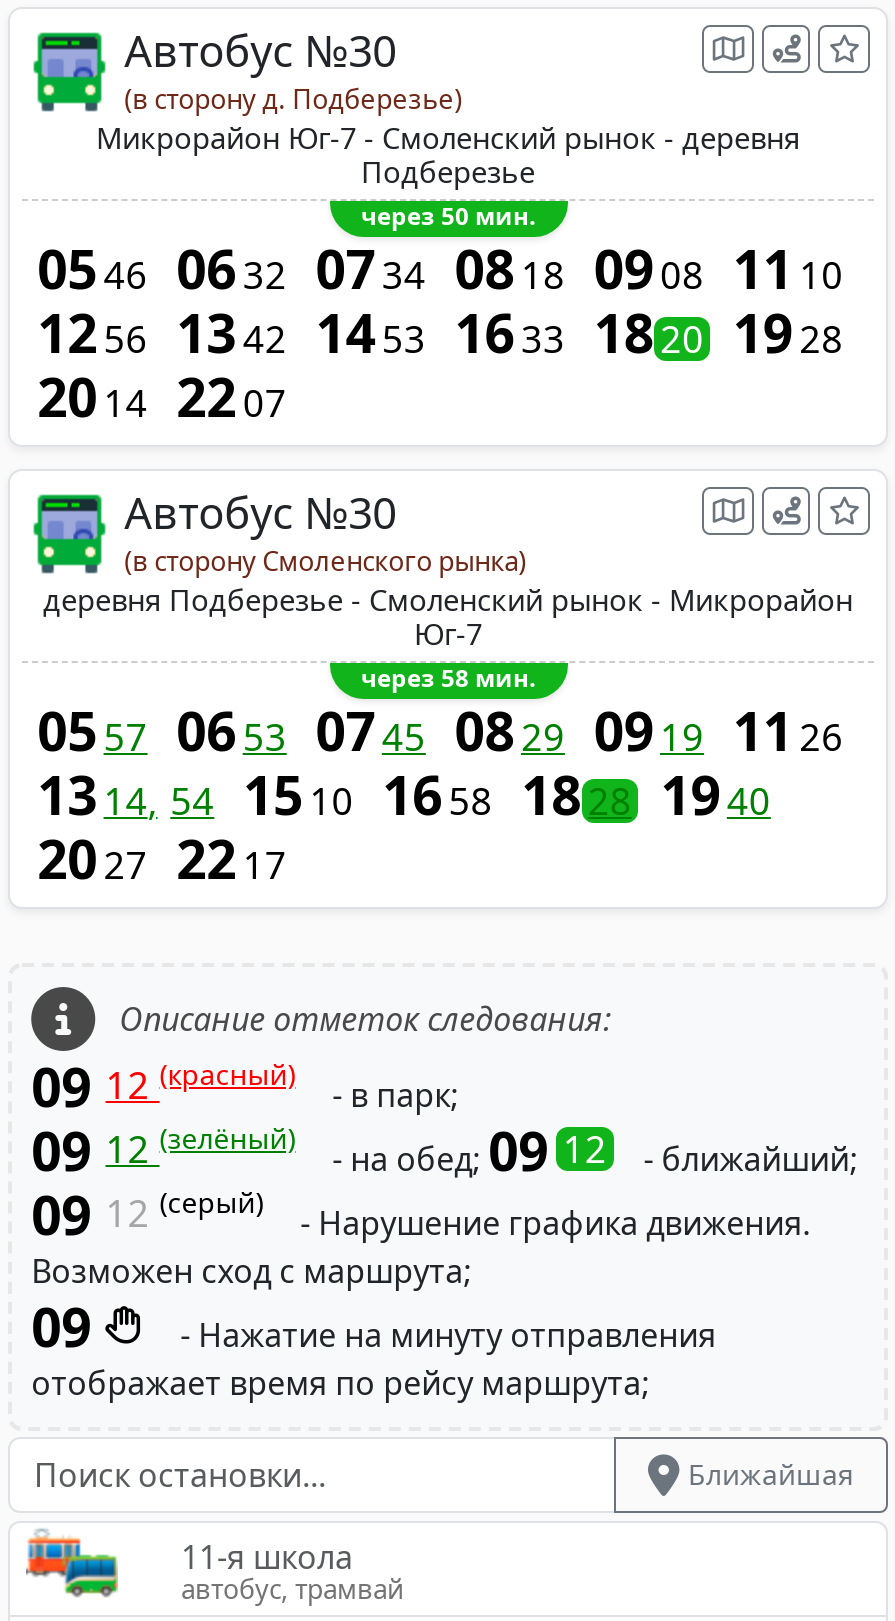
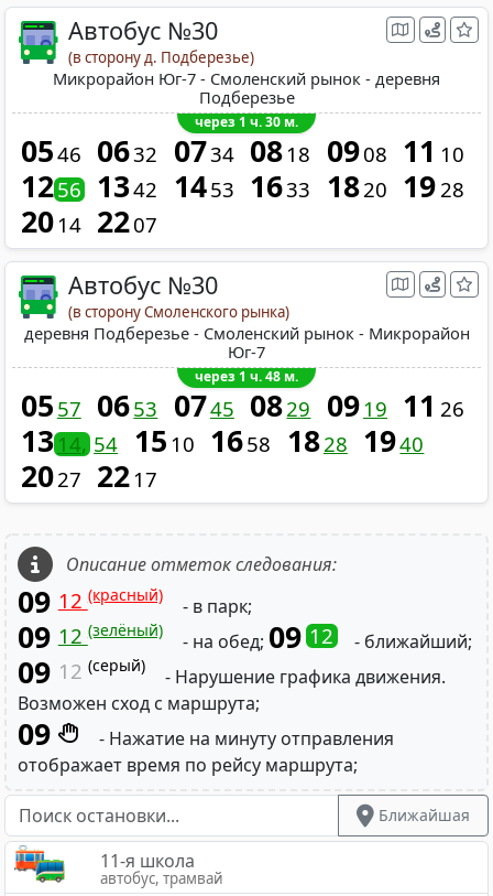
[361,199,535,233] через 50 мин. -> [195,113,298,131] через 1 ч. 30 м.
[361,661,535,695] через 58 мин. -> [195,367,298,386] через 1 ч. 48 м.

